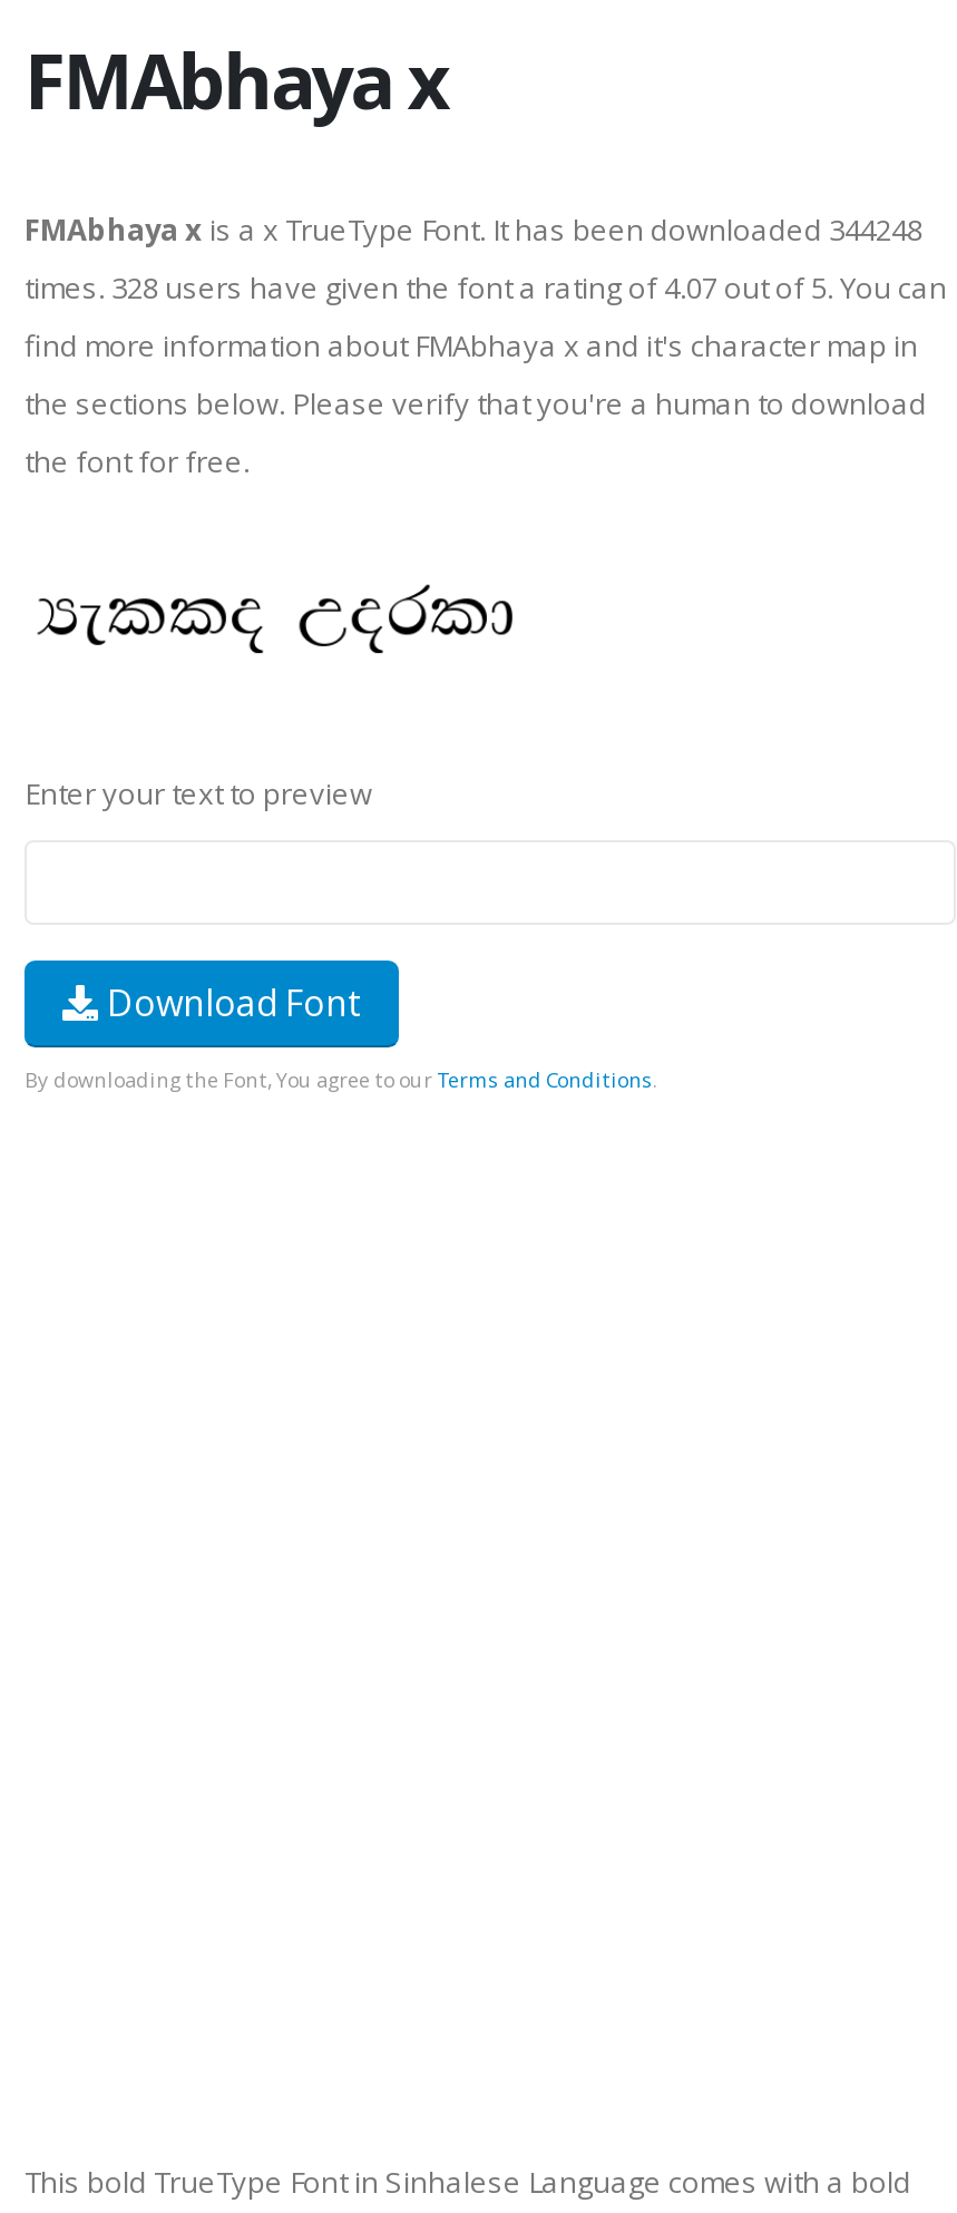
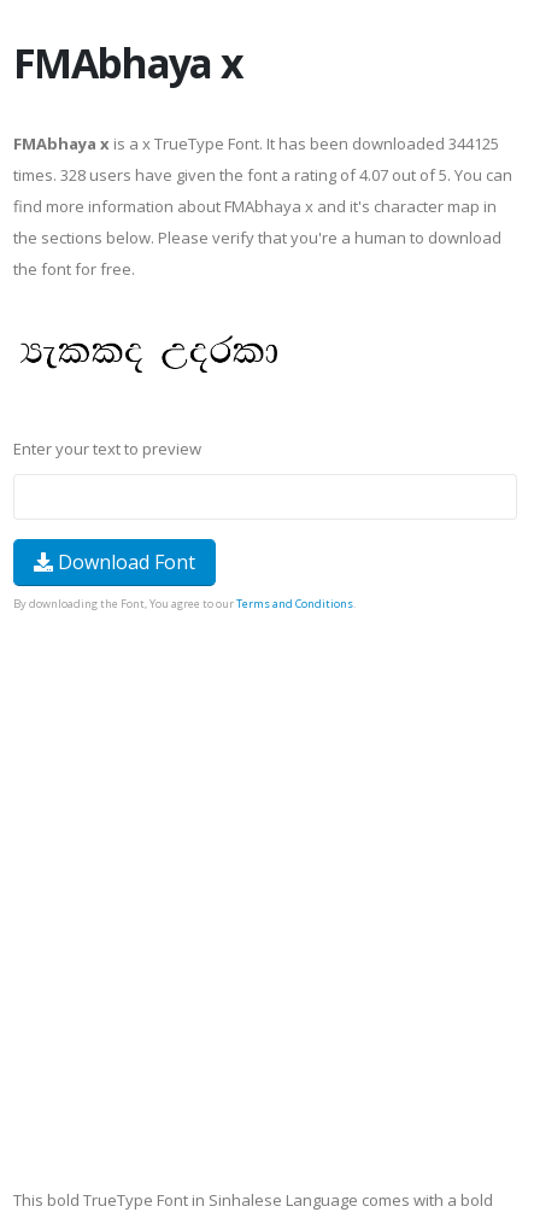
[25,209,922,250] FMAbhaya x is a x TrueType Font. It has been downloaded 344248 -> [13,133,499,154] FMAbhaya x is a x TrueType Font. It has been downloaded 344125

